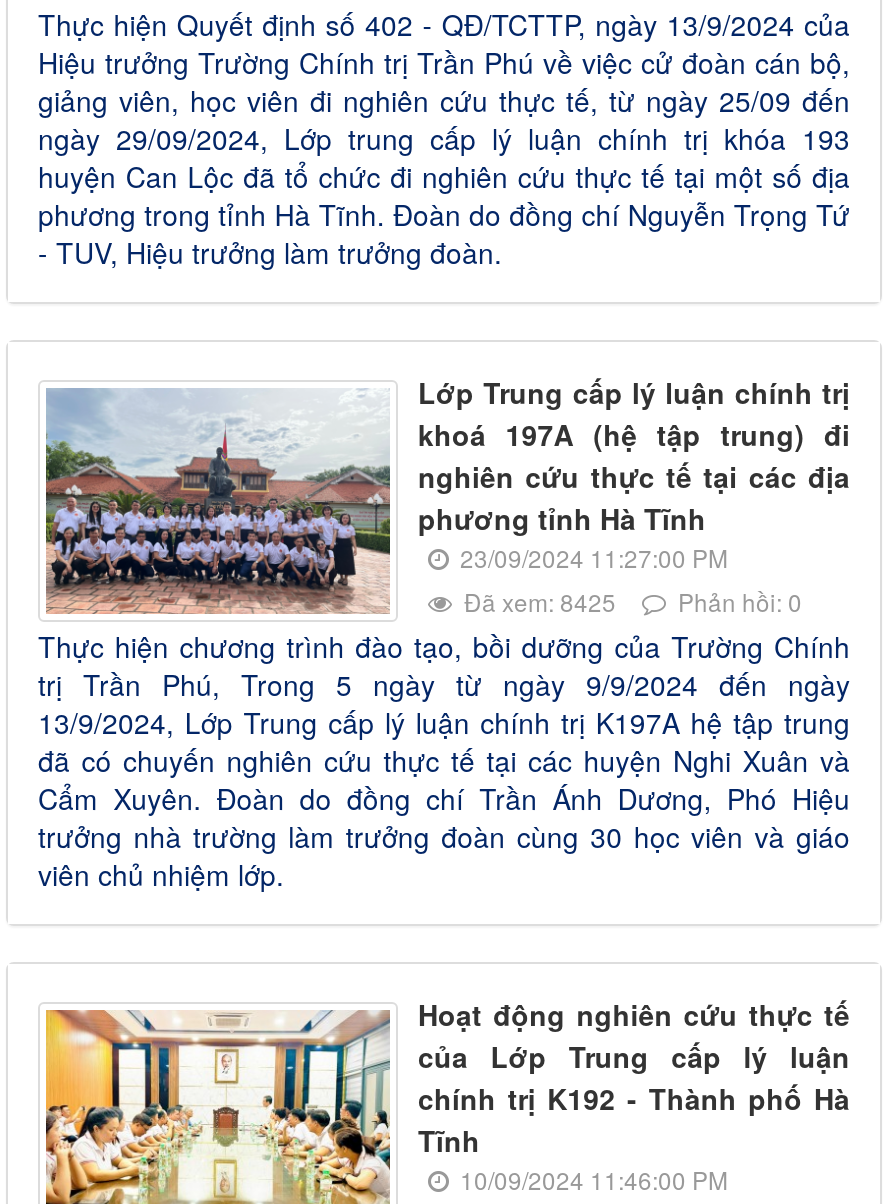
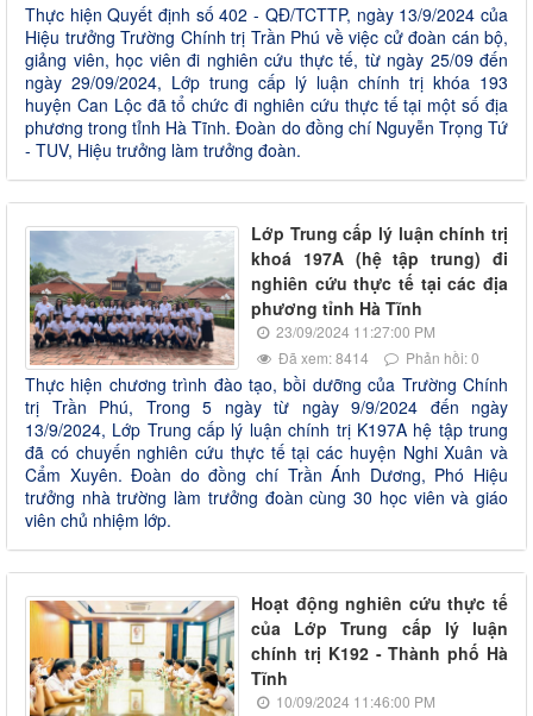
[458,584,802,618] Đã xem: 8425 Phản hồi: 0 -> [275,348,479,368] Đã xem: 8414 Phản hồi: 0

